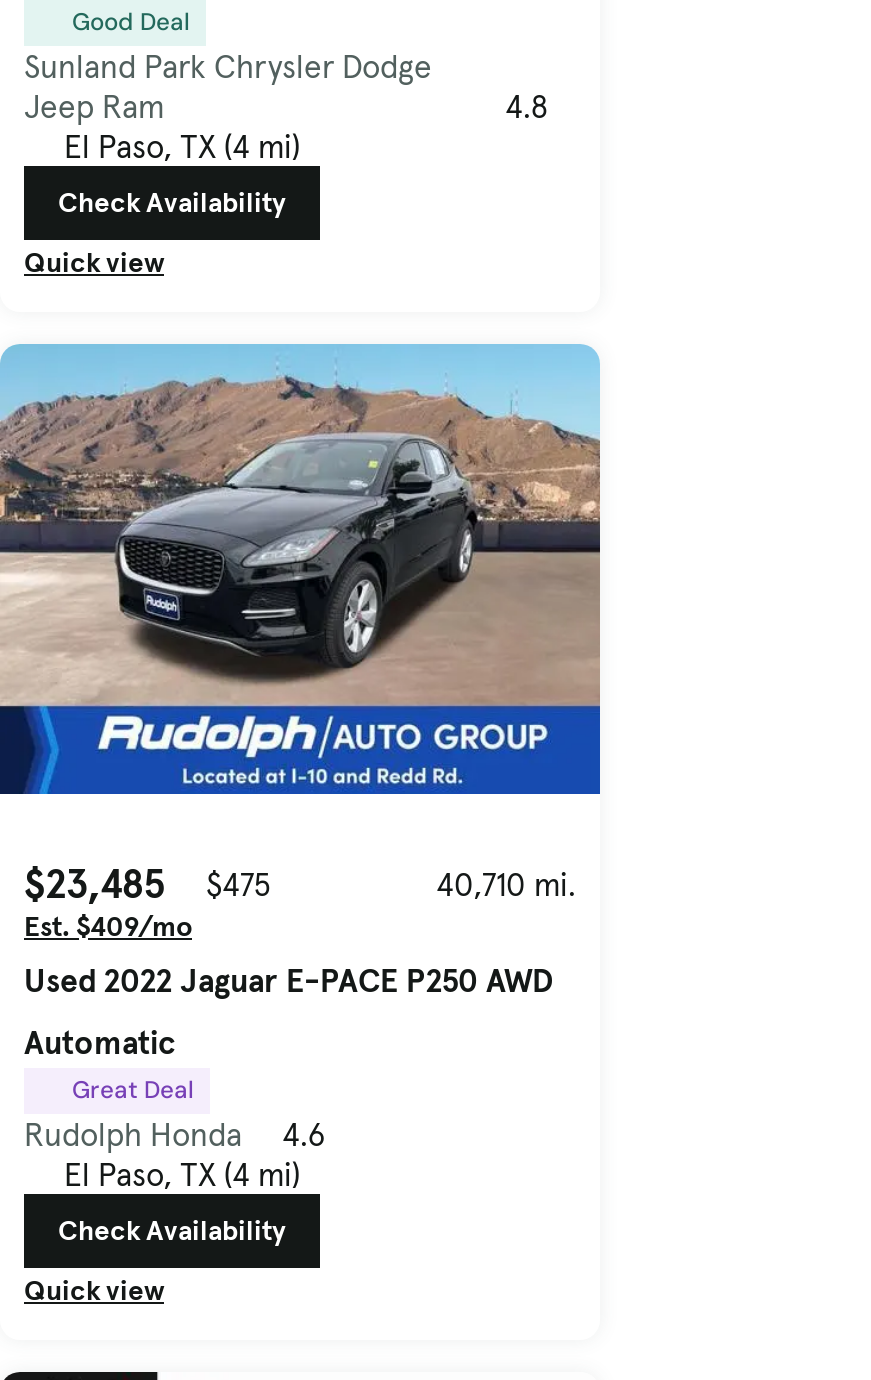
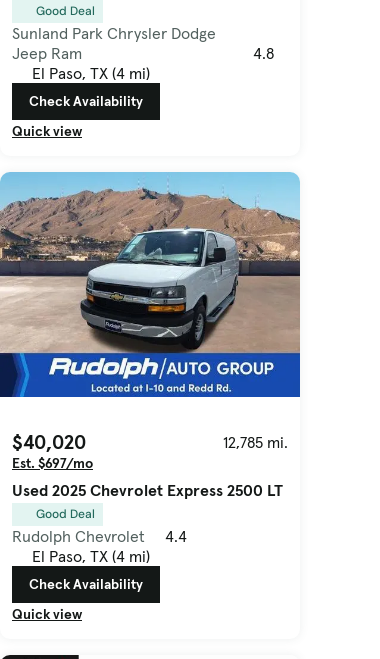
[116,430,478,708] [image] -> [59,216,239,354] [image]
[24,858,576,1154] $23,485 | $475 | 40,710 mi. | Est. $409/mo | Used 2022 Jaguar E-PACE P250 AWD | Automatic | Great Deal | Rudolph Honda | 4.6 -> [12,429,288,546] $40,020 | 12,785 mi. | Est. $697/mo | Used 2025 Chevrolet Express 2500 LT | Good Deal | Rudolph Chevrolet | 4.4

